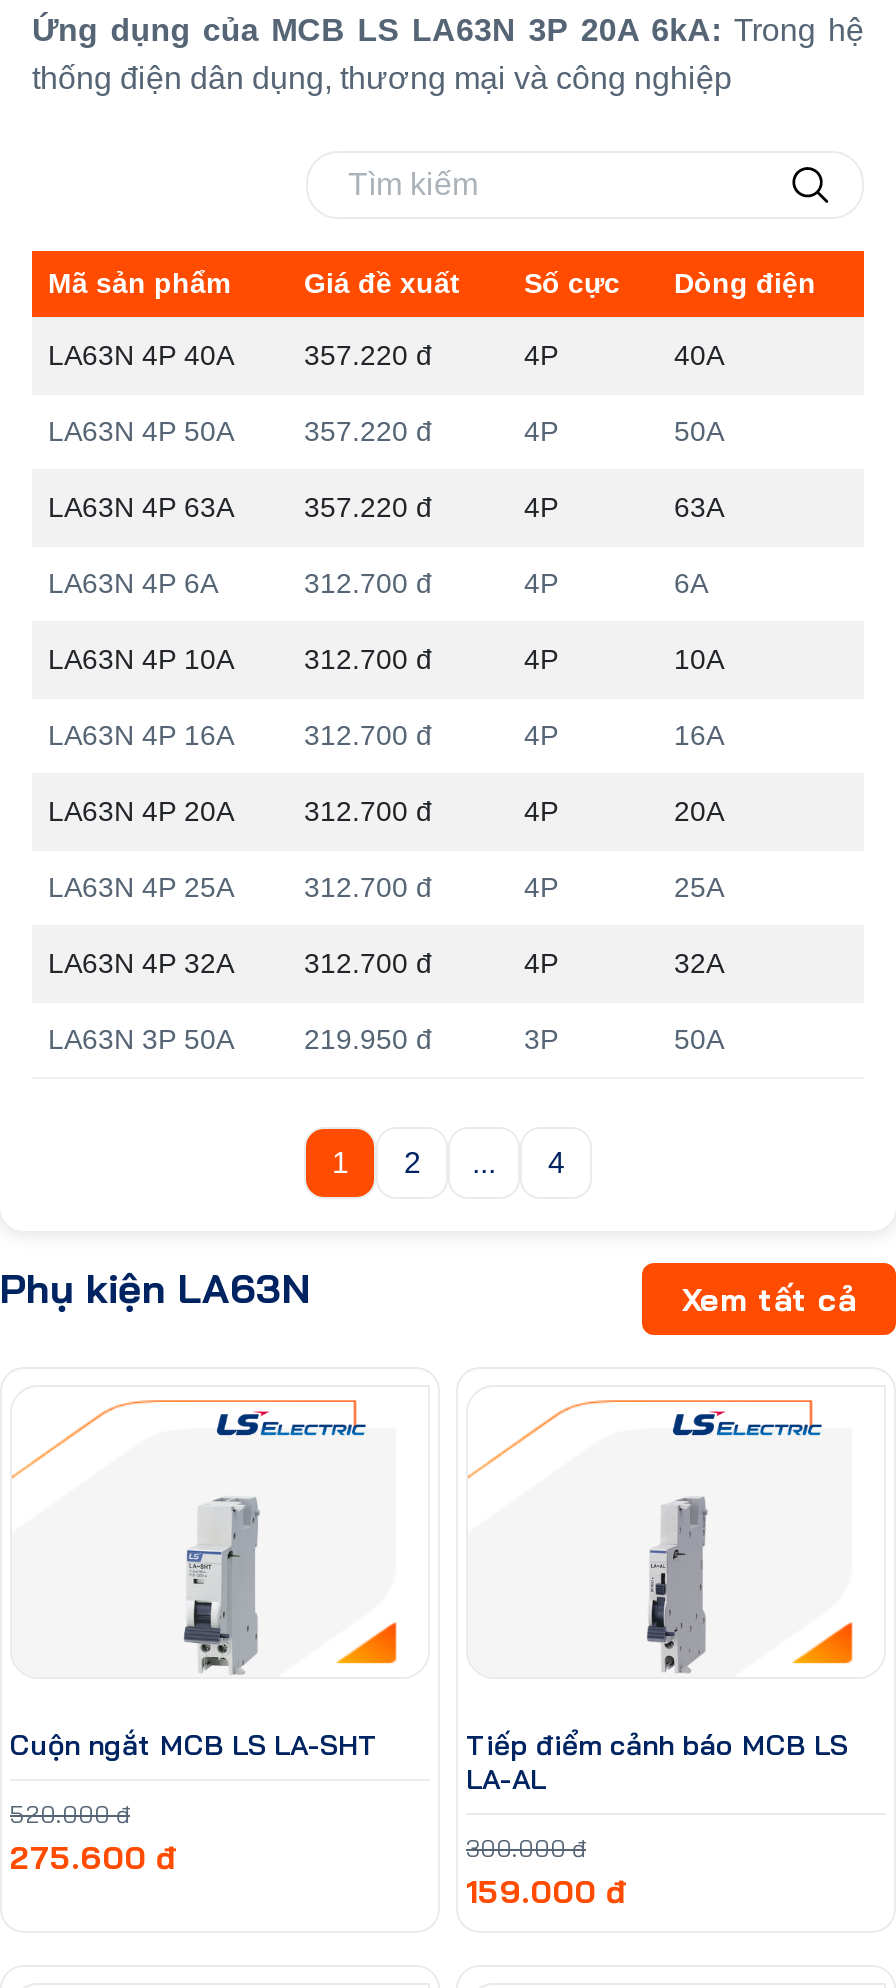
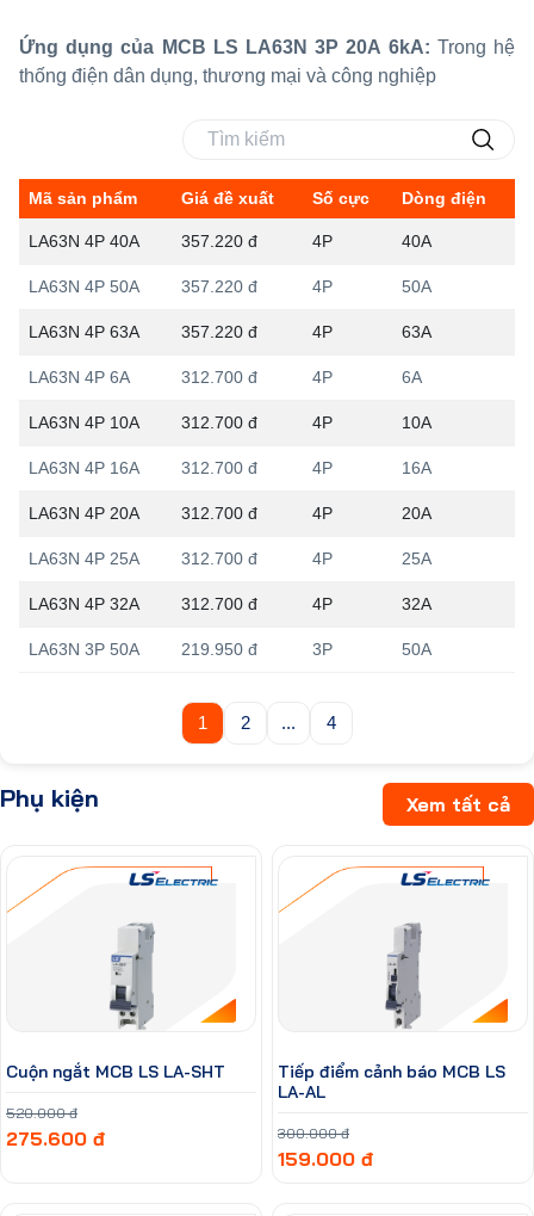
[0,1263,310,1313] Phụ kiện LA63N -> [0,783,99,813] Phụ kiện

